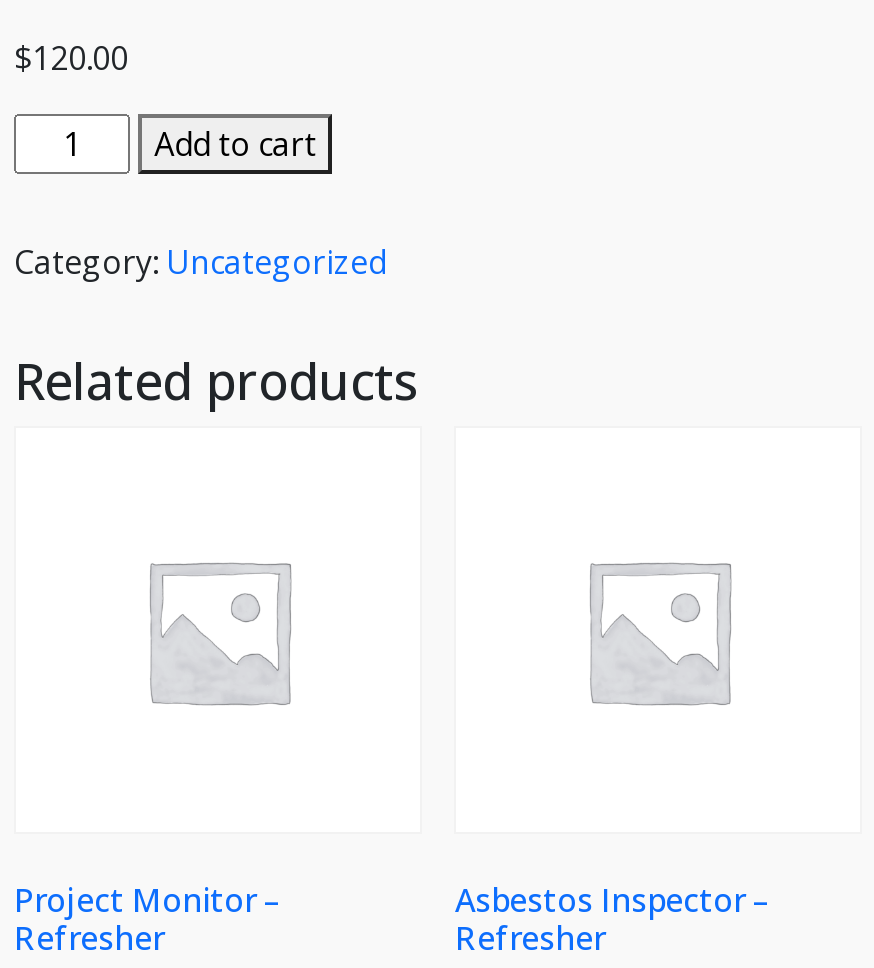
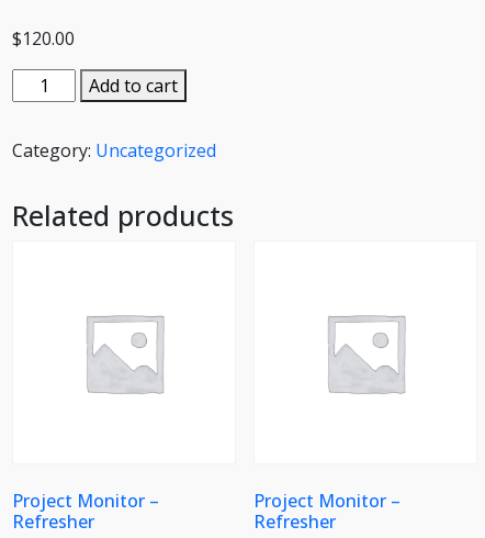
[455,877,771,921] Asbestos Inspector – -> [254,488,401,512] Project Monitor –

